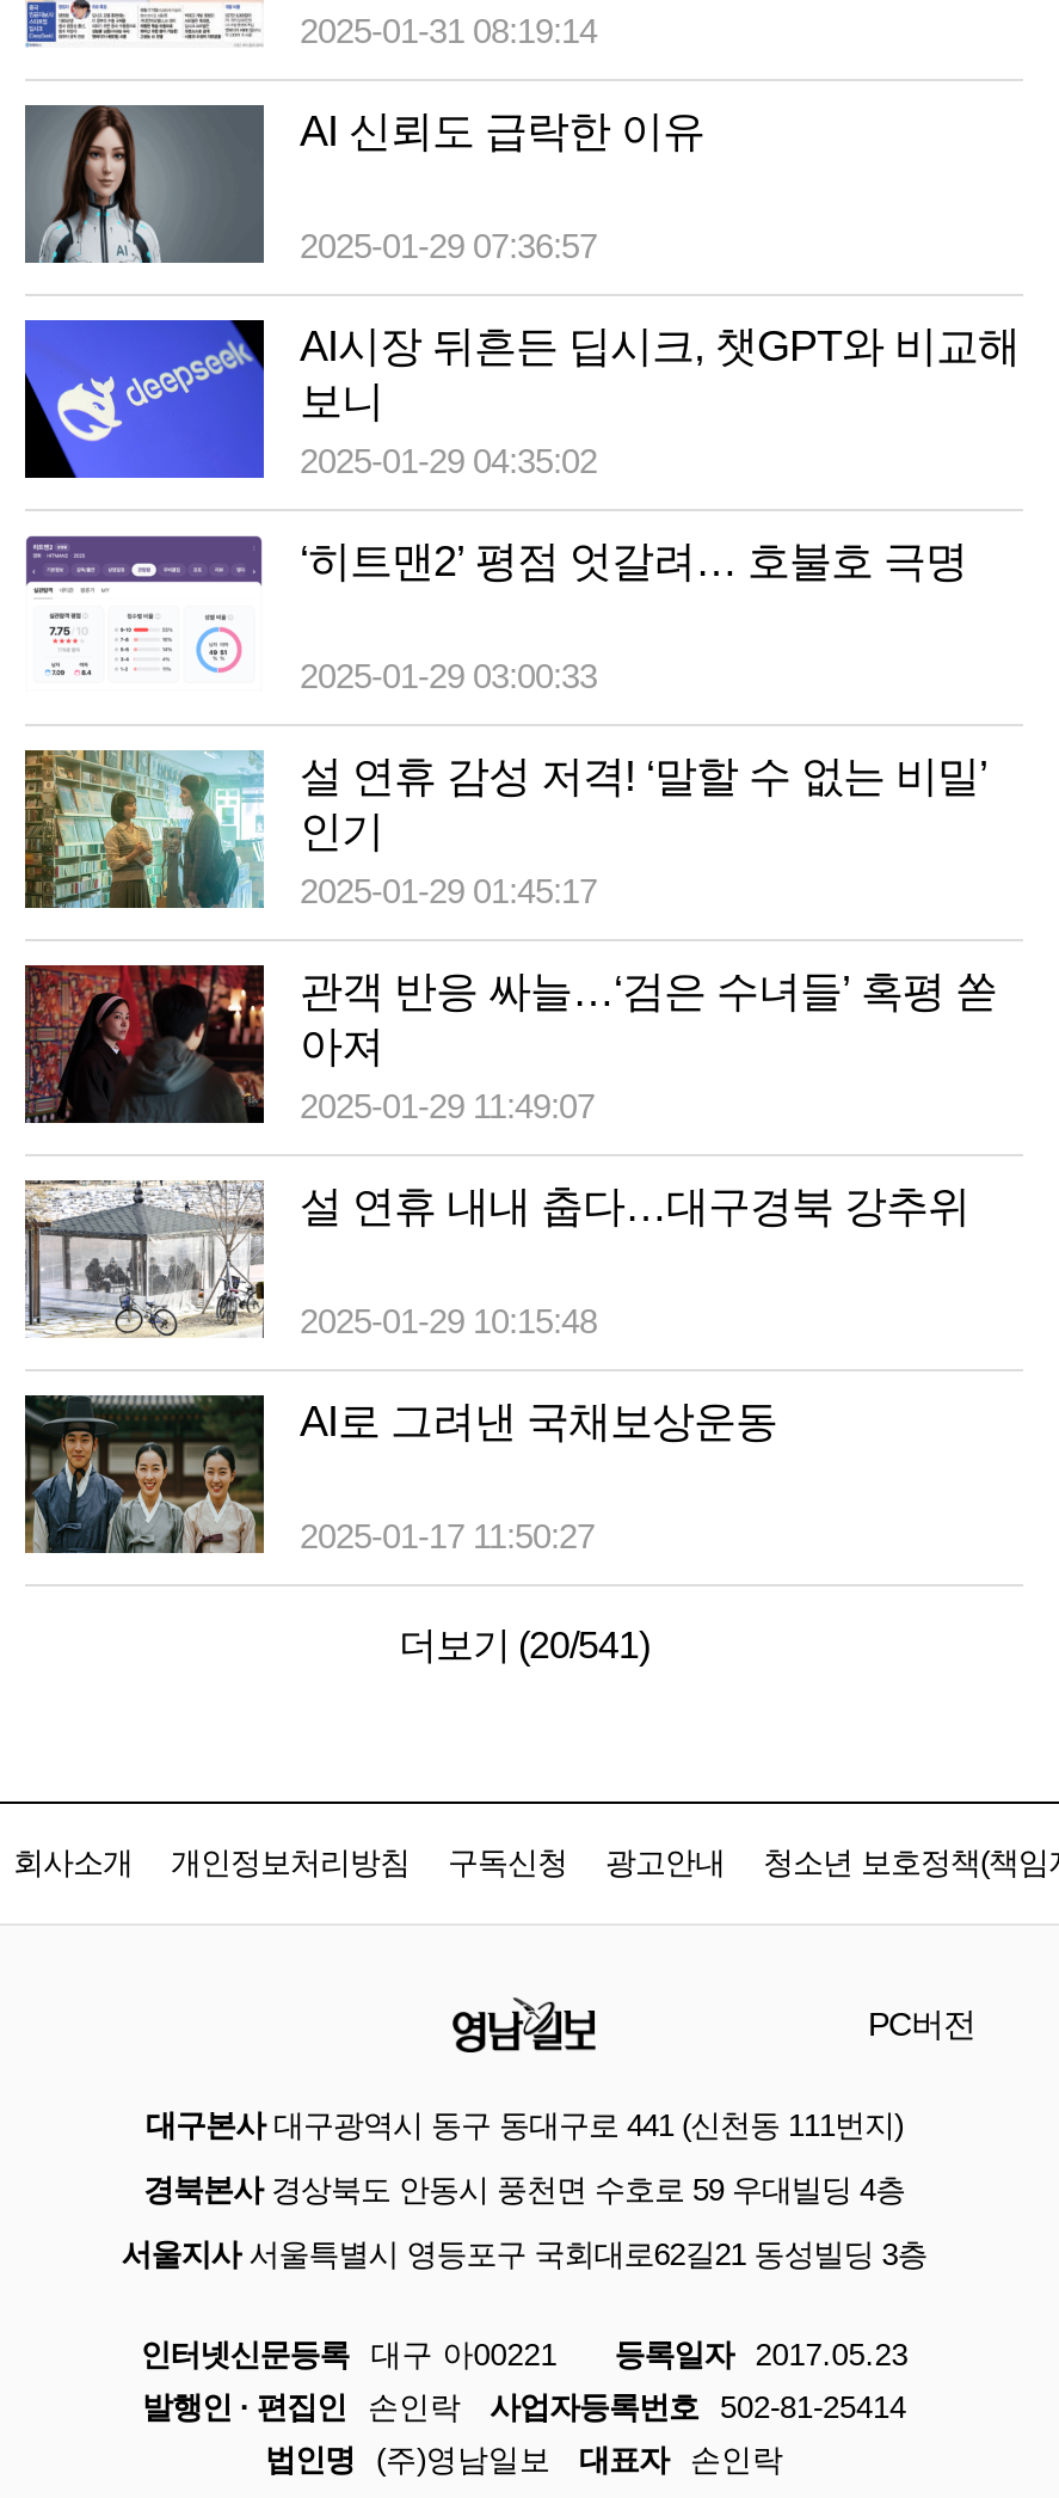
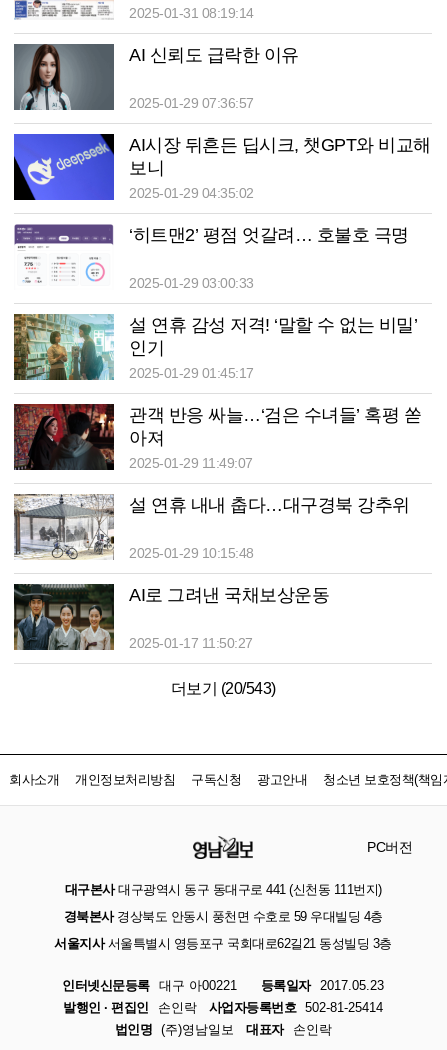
[399,1624,649,1665] 더보기 (20/541) -> [170,680,275,697] 더보기 (20/543)

